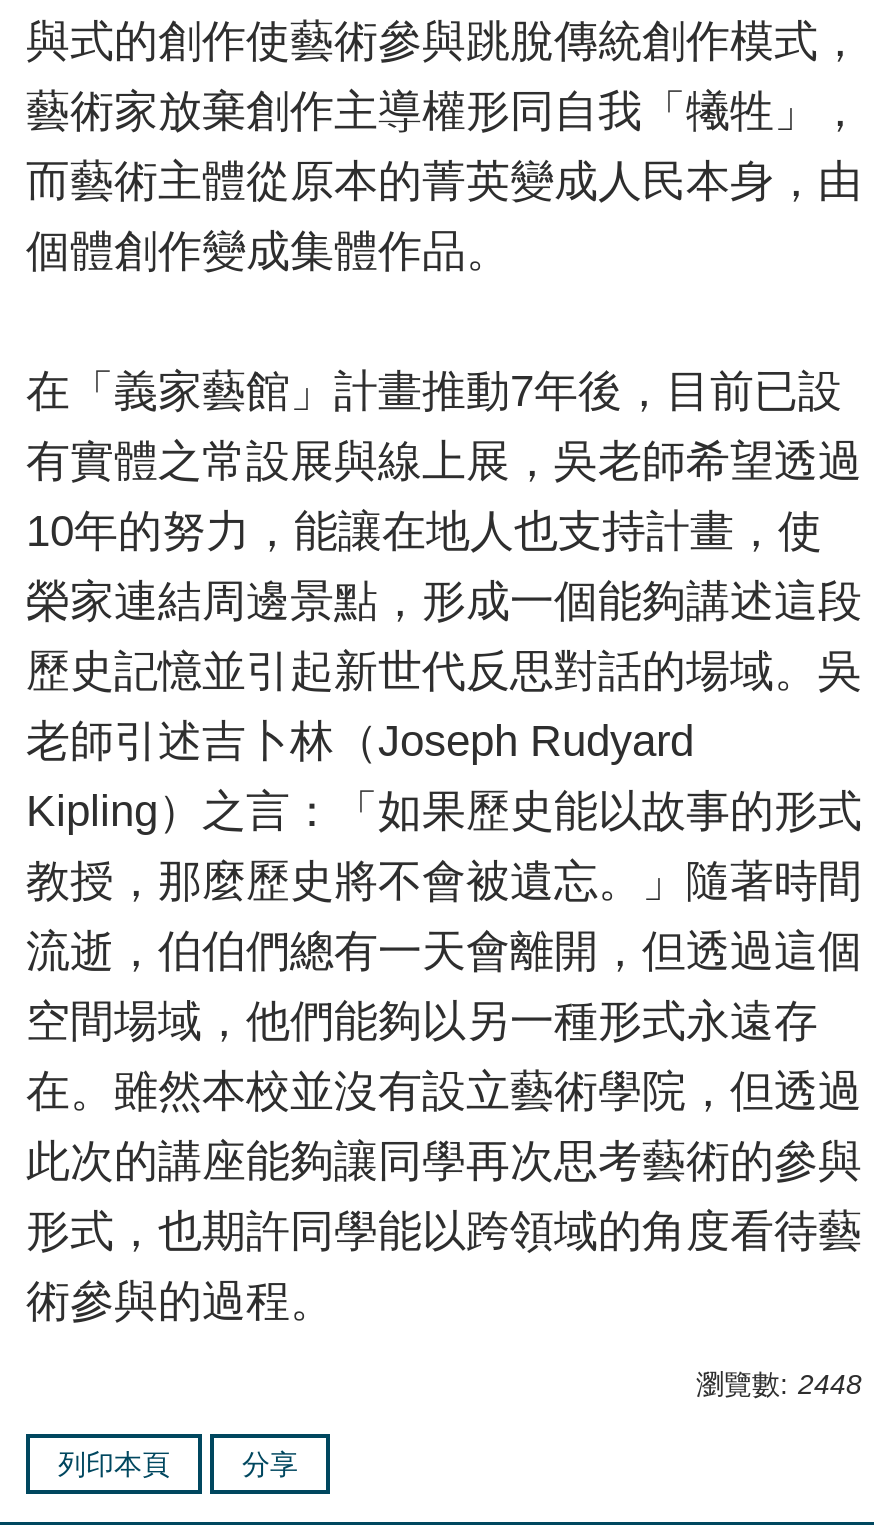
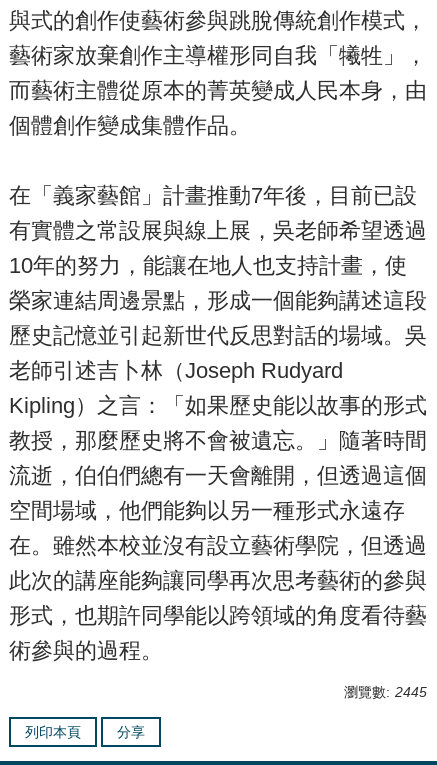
[696,1367,862,1399] 瀏覽數: 2448 -> [344,684,427,700] 瀏覽數: 2445

